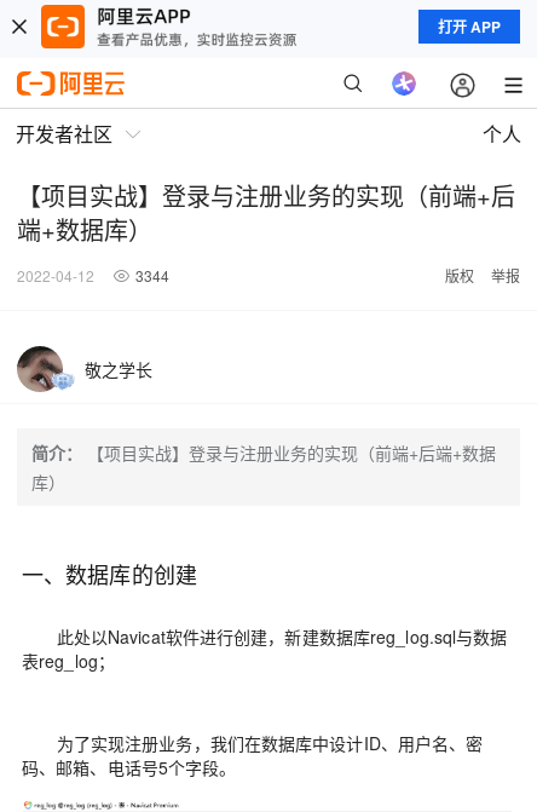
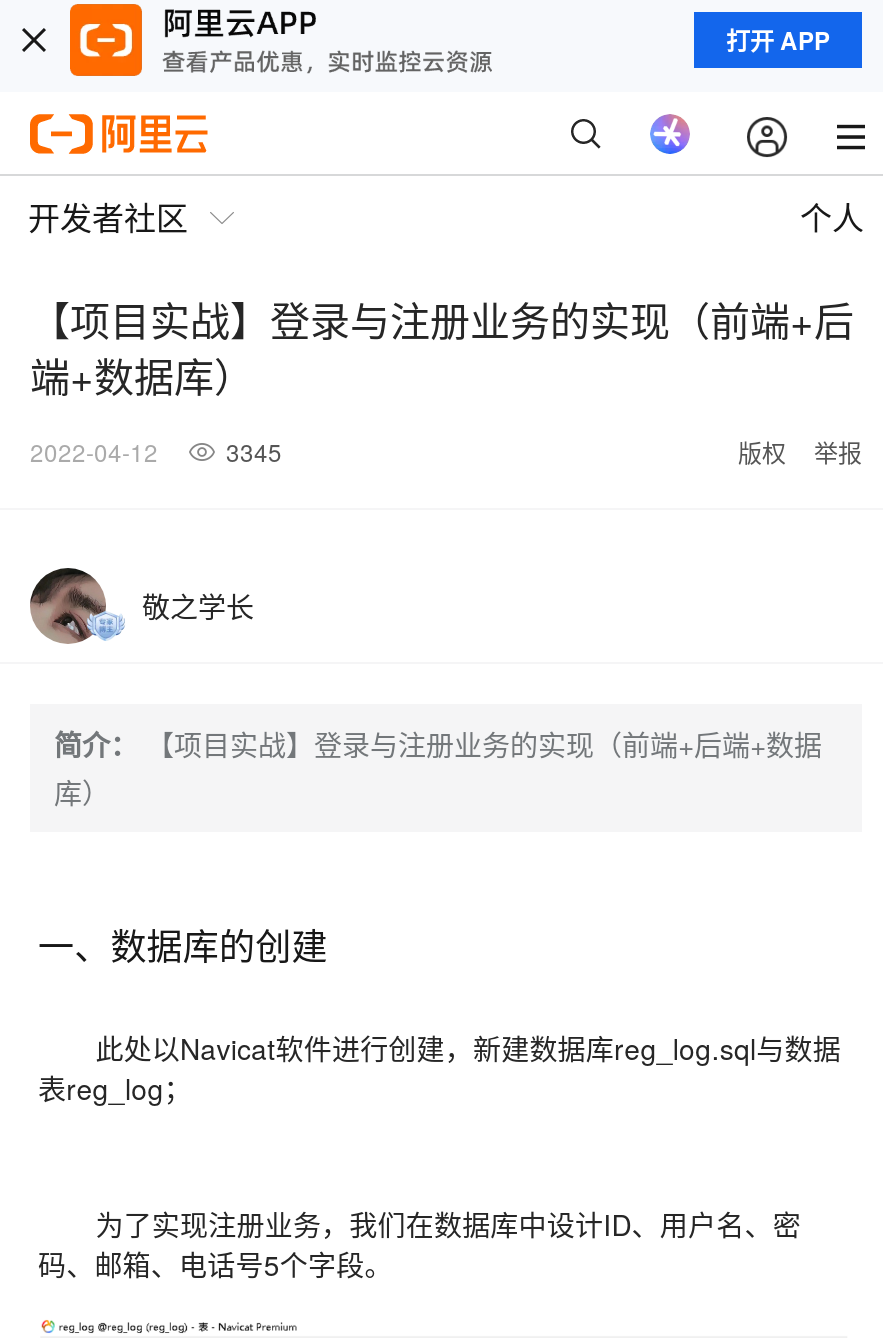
[17,265,169,286] 2022-04-12 3344 -> [30,434,282,468] 2022-04-12 3345

